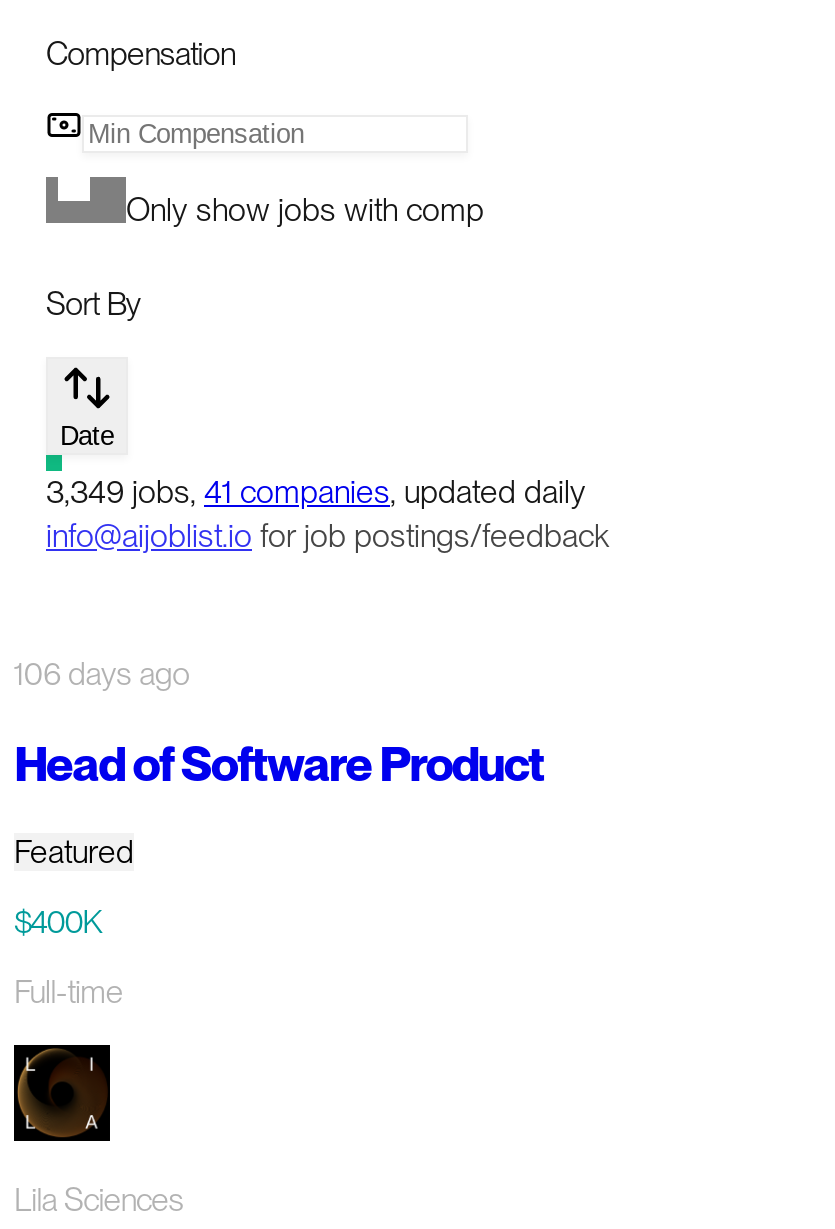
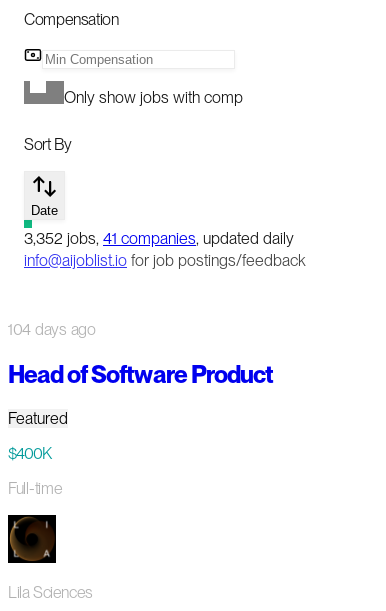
[46,473,586,511] 3,349 jobs, 41 companies, updated daily -> [24,229,294,248] 3,352 jobs, 41 companies, updated daily
[14,655,190,693] 106 days ago -> [8,320,96,339] 104 days ago

